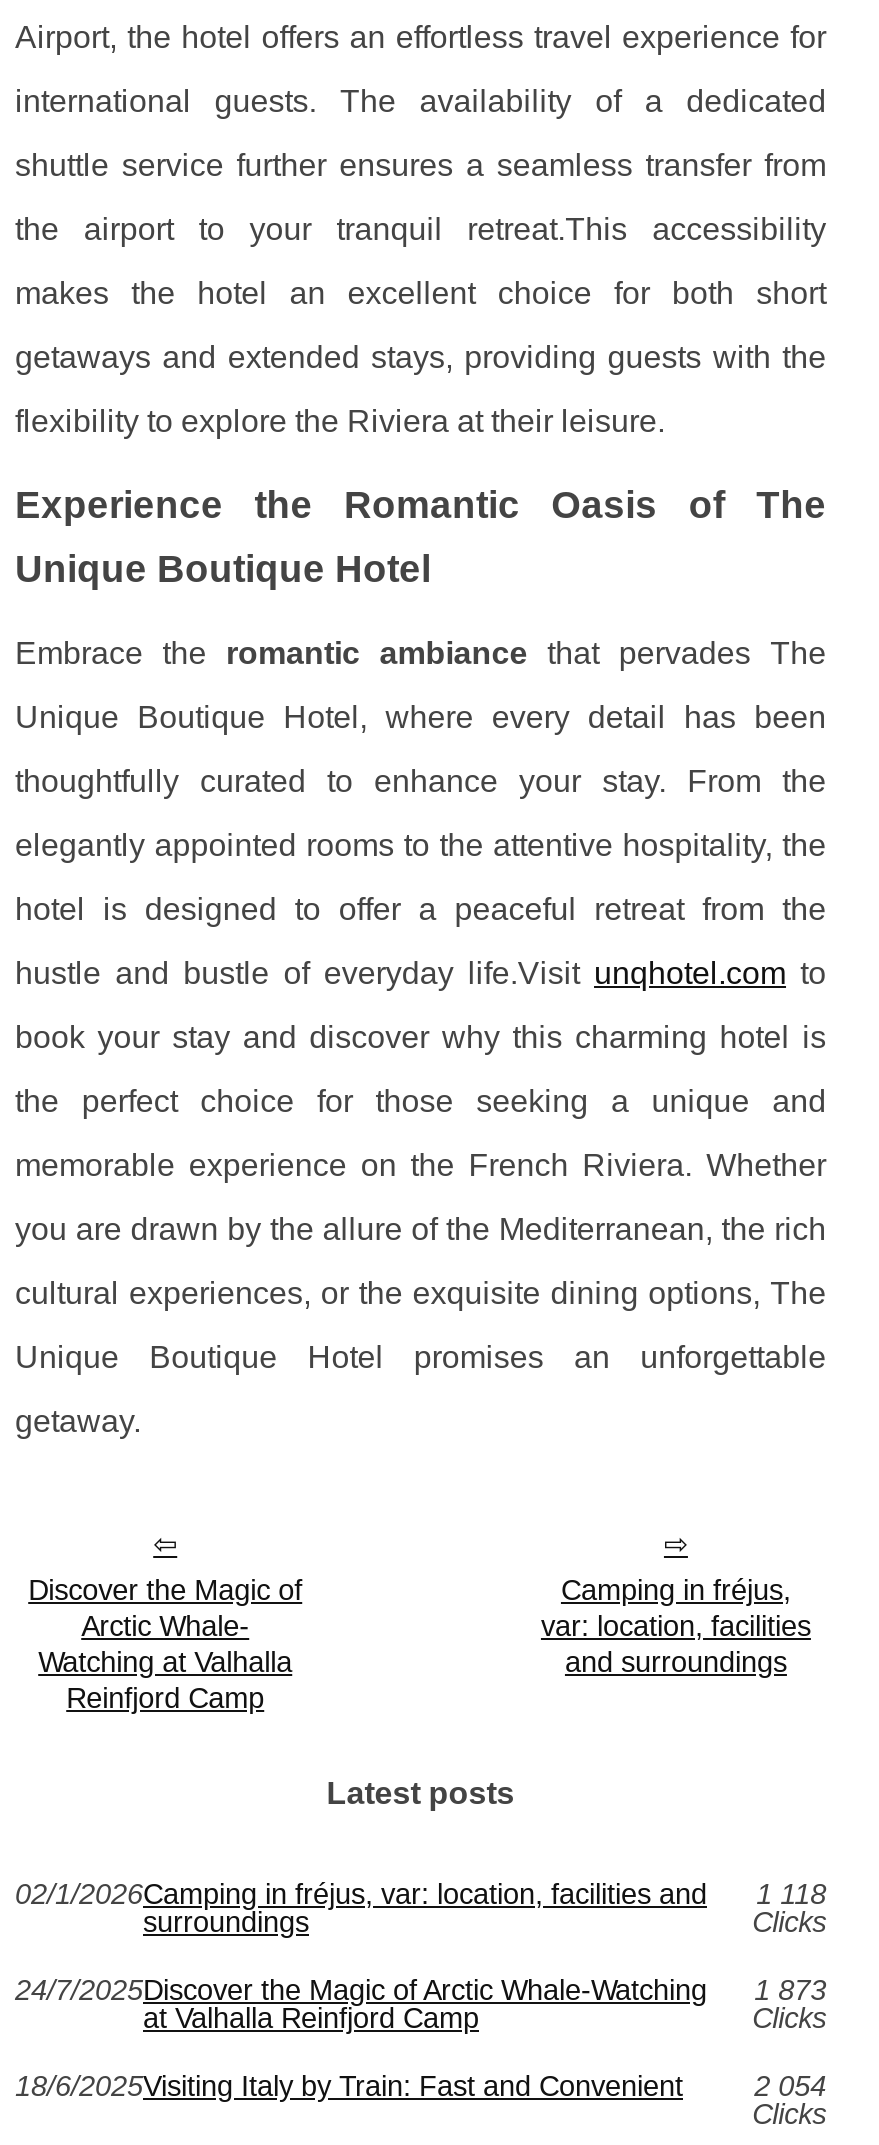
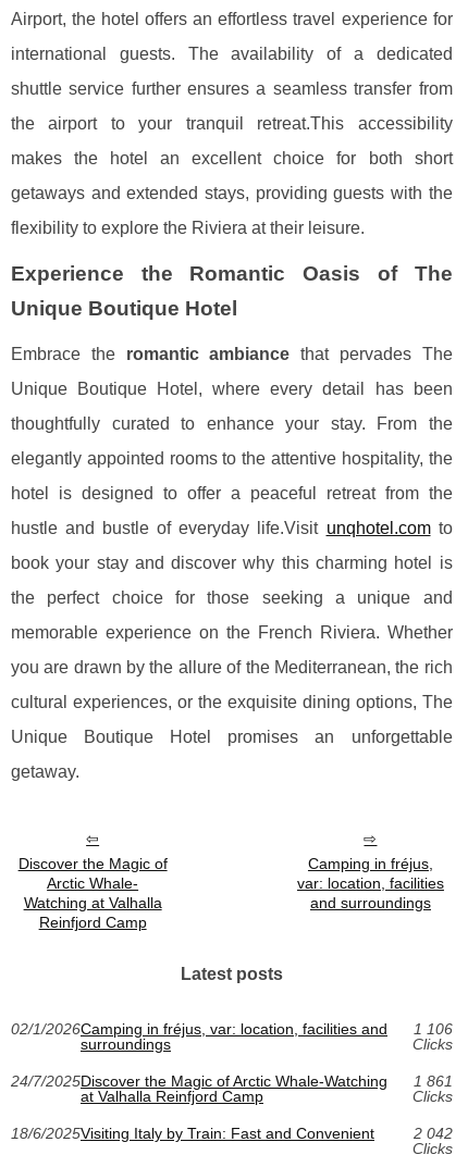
[15,1878,826,1910] 02/1/2026Camping in fréjus, var: location, facilities and 1 118 -> [11,1020,452,1038] 02/1/2026Camping in fréjus, var: location, facilities and 1 106
[15,1974,826,2006] 24/7/2025Discover the Magic of Arctic Whale-Watching 1 873 -> [11,1072,452,1090] 24/7/2025Discover the Magic of Arctic Whale-Watching 1 861
[754,2070,826,2102] 2 054 -> [413,1125,452,1142] 2 042

